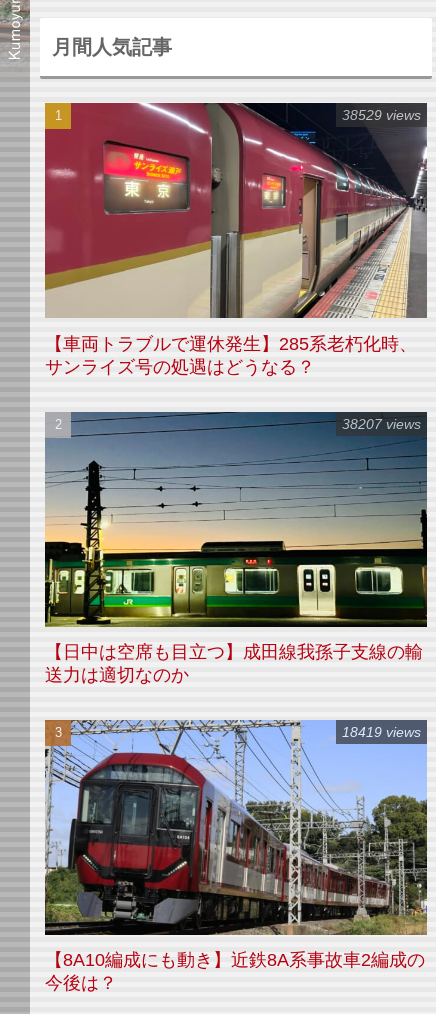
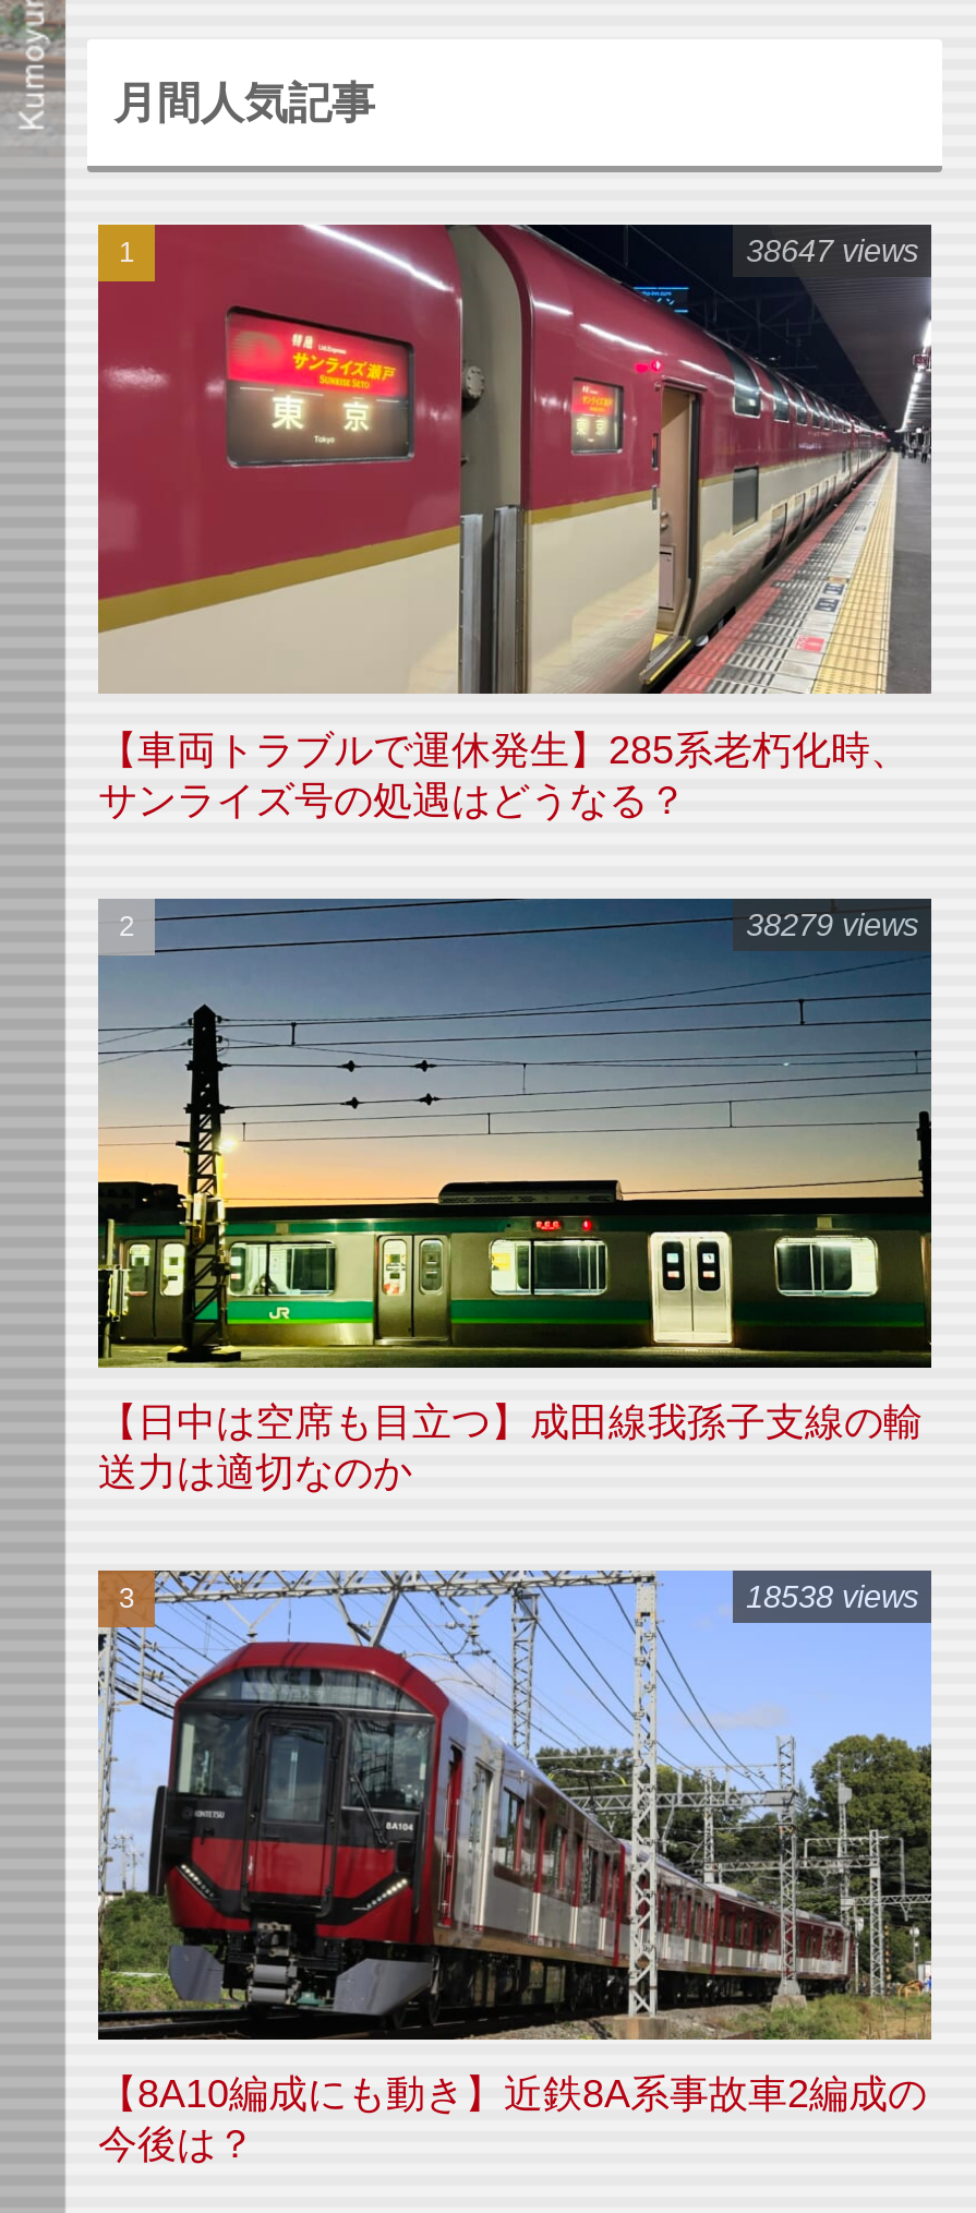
[342,107,421,123] 38529 views -> [746,234,918,269] 38647 views
[342,416,421,432] 38207 views -> [746,907,918,942] 38279 views
[342,724,421,740] 18419 views -> [746,1580,918,1614] 18538 views

